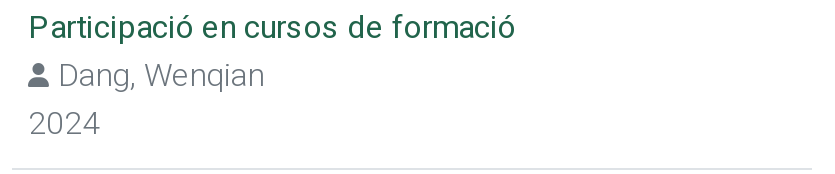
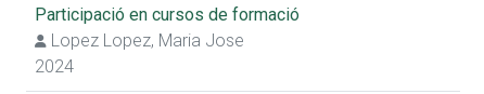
[58,56,264,94] Dang, Wenqian -> [51,30,244,51] Lopez Lopez, Maria Jose

